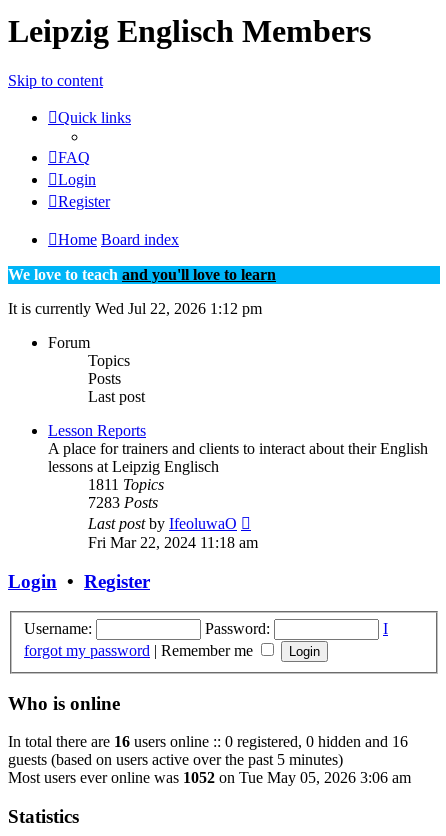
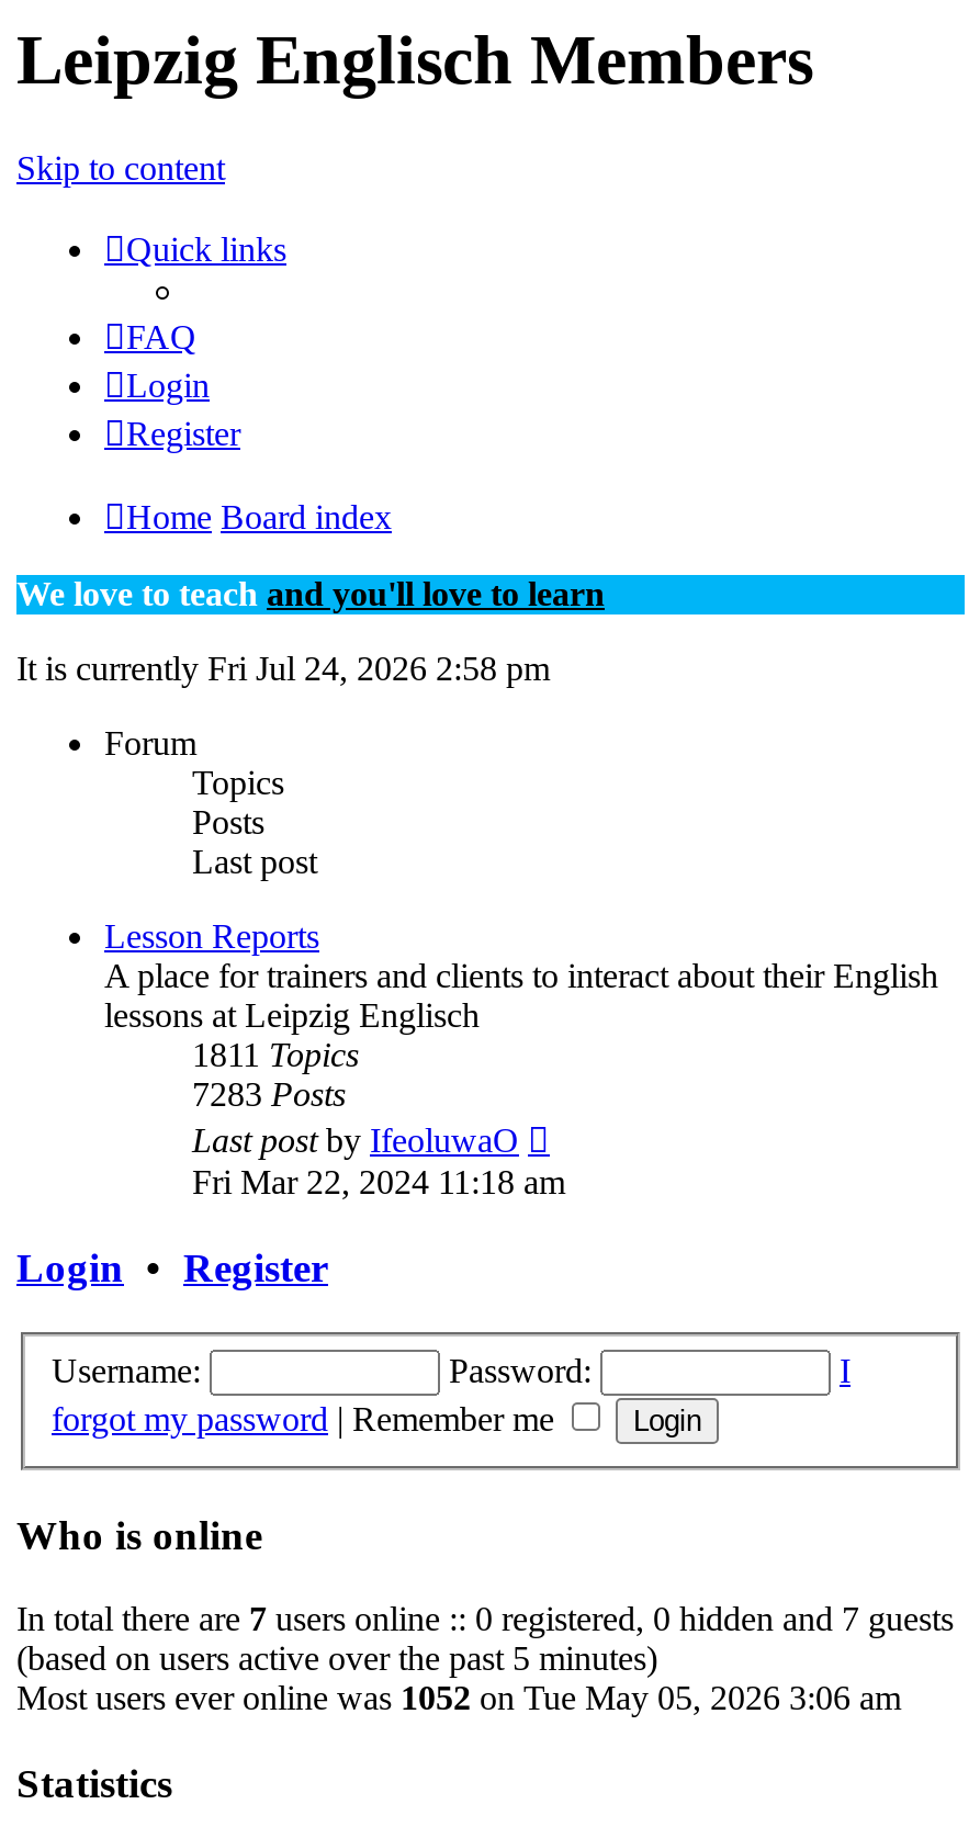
[8,300,262,317] It is currently Wed Jul 22, 2026 1:12 pm -> [16,649,550,687] It is currently Fri Jul 24, 2026 2:58 pm
[8,733,408,768] In total there are 16 users online :: 0 registered, 0 hidden and 16 | guests (based on users active over the past 5 minutes) -> [16,1601,954,1677] In total there are 7 users online :: 0 registered, 0 hidden and 7 guests | (based on users active over the past 5 minutes)

